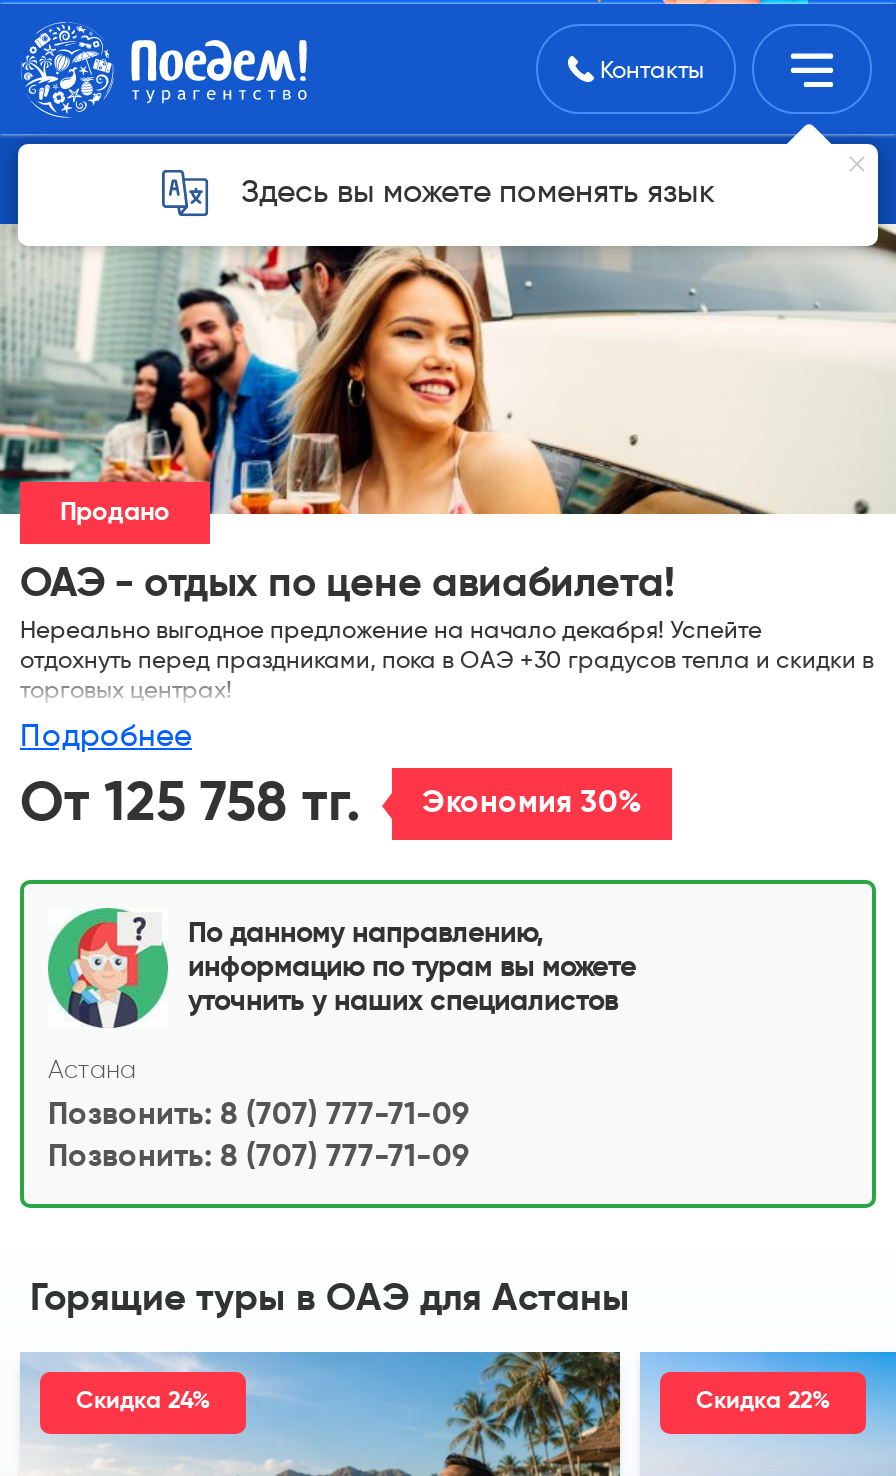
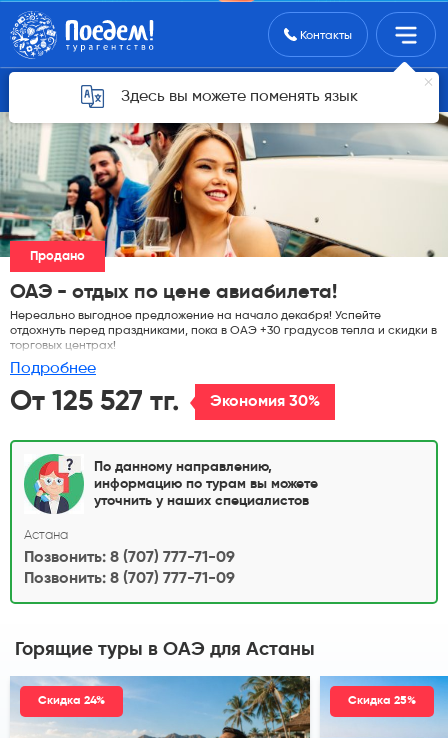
[20,777,642,831] От 125 758 тг. Экономия 30% -> [10,388,320,415] От 125 527 тг. Экономия 30%
[696,1390,830,1414] Скидка 22% -> [348,695,416,707] Скидка 25%

